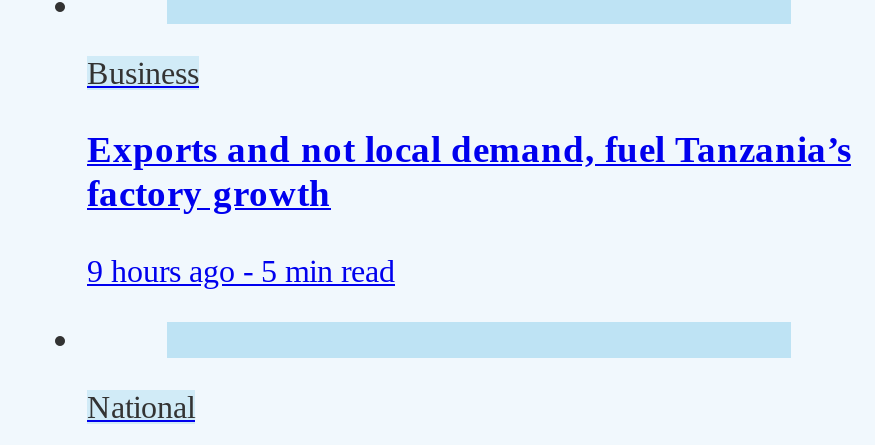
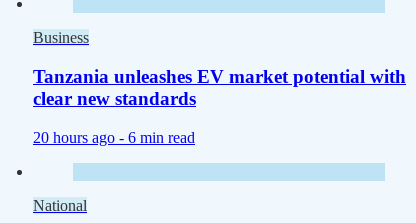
[87,129,851,215] Exports and not local demand, fuel Tanzania’s | factory growth -> [33,66,406,109] Tanzania unleashes EV market potential with | clear new standards
[87,254,395,288] 9 hours ago - 5 min read -> [33,129,195,146] 20 hours ago - 6 min read

